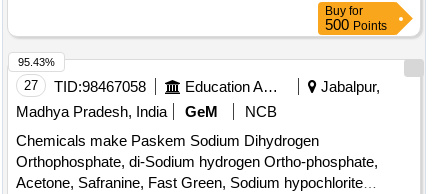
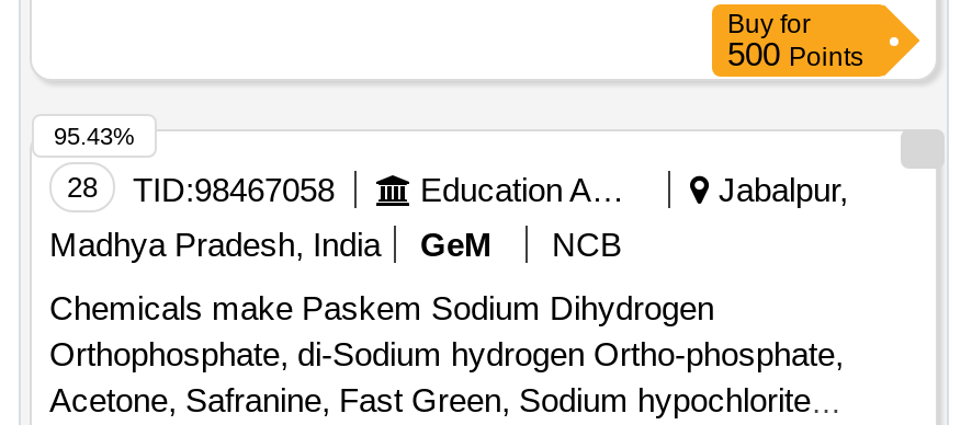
[24,78,146,95] 27 TID:98467058 -> [67,171,335,209] 28 TID:98467058

